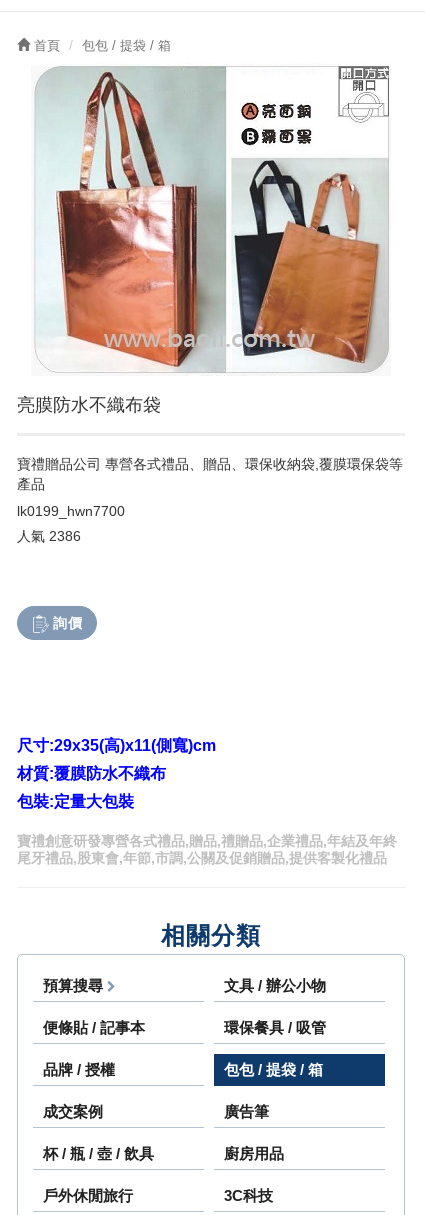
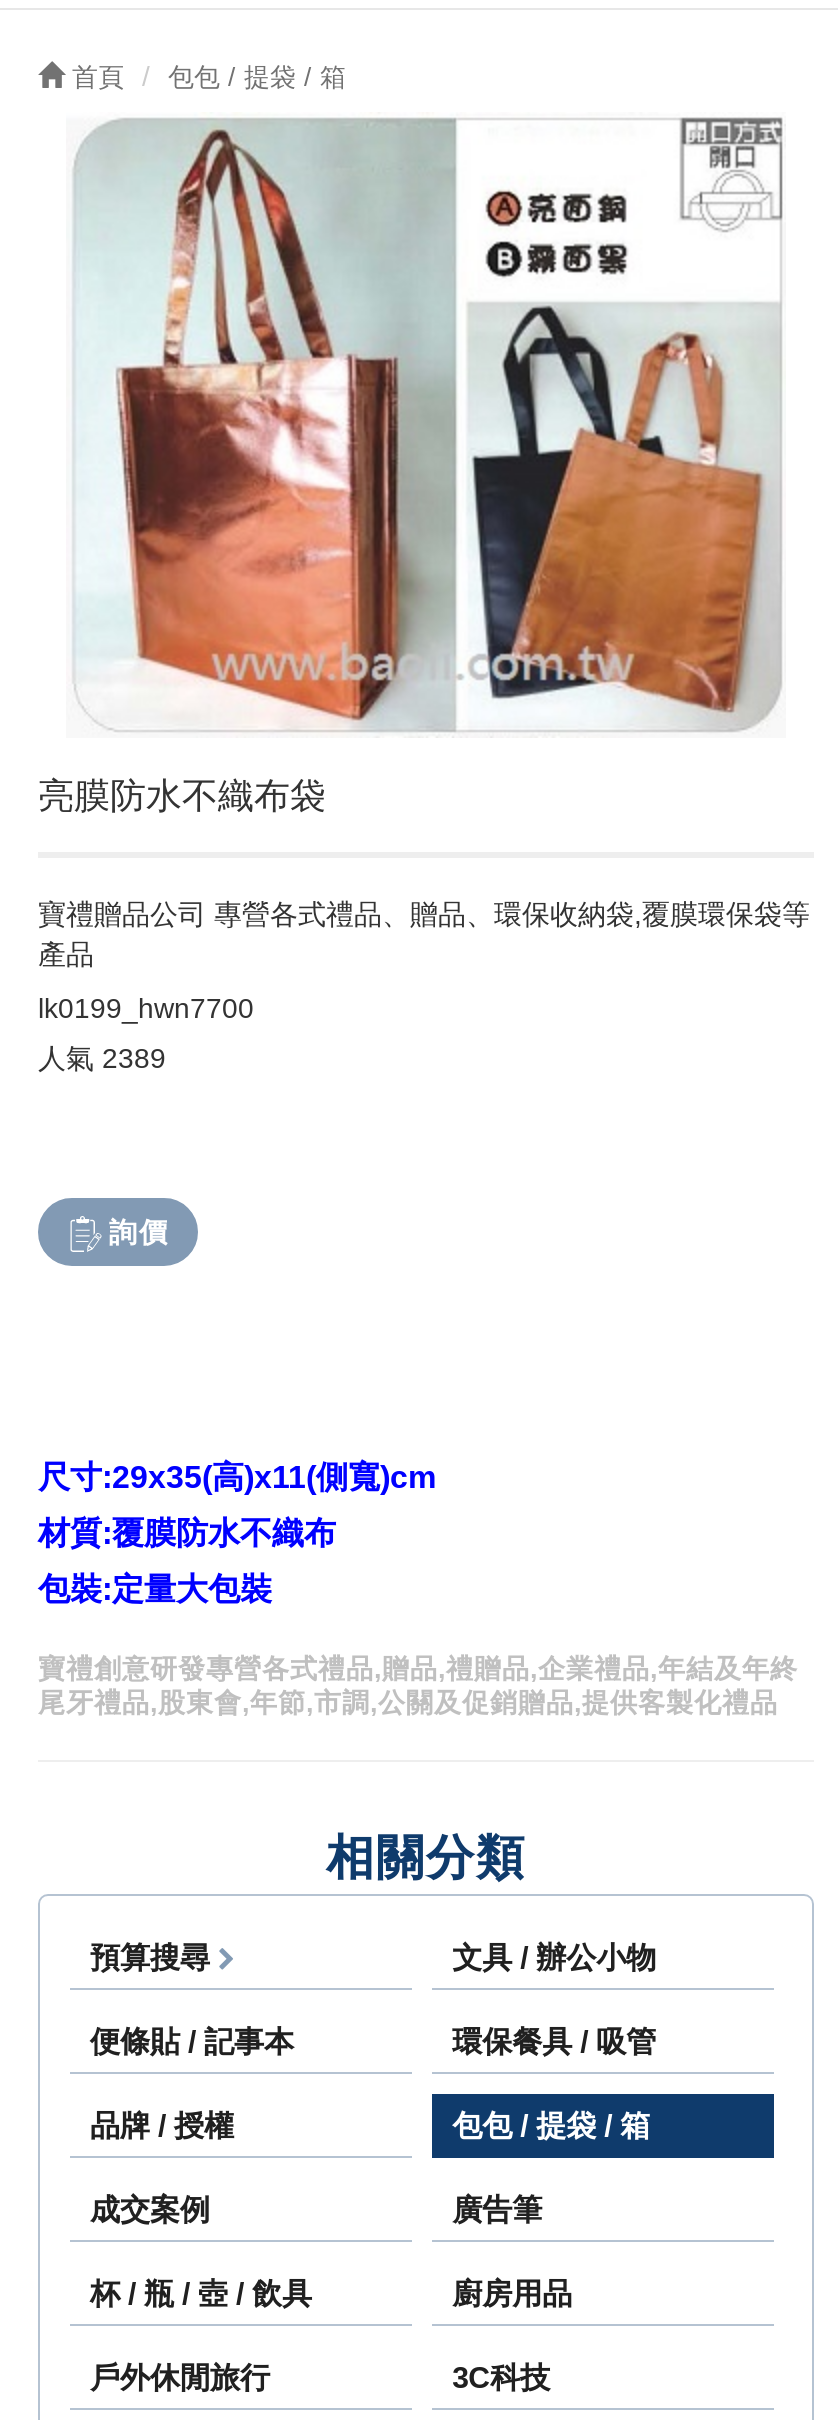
[17,528,81,544] 人氣2386 -> [38,1042,166,1074] 人氣2389

